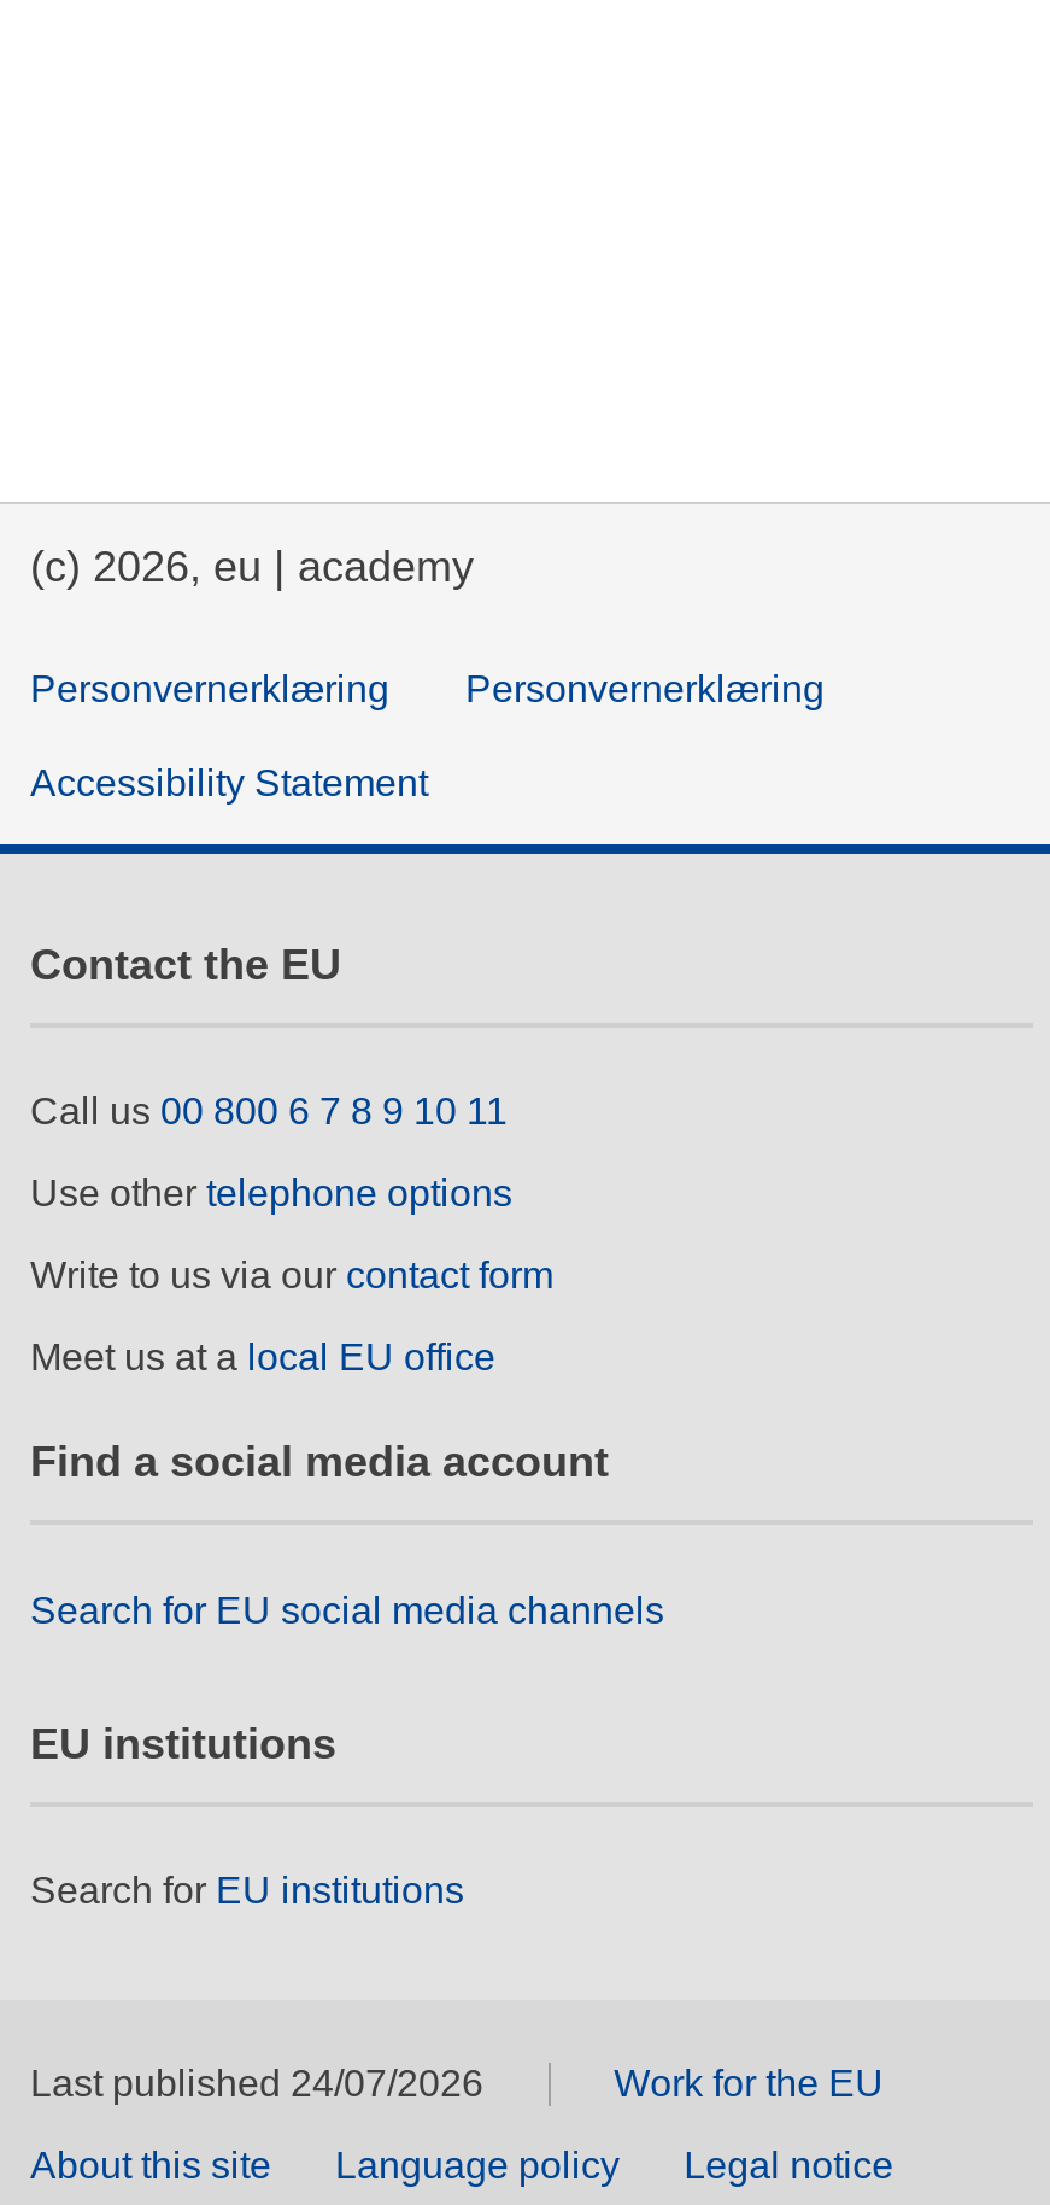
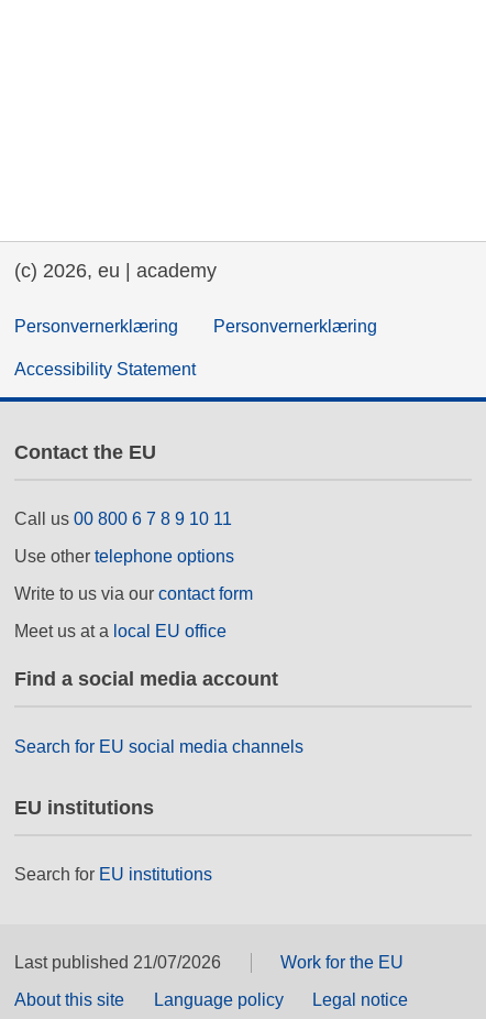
[30,2064,483,2105] Last published 24/07/2026 -> [14,954,221,972] Last published 21/07/2026

